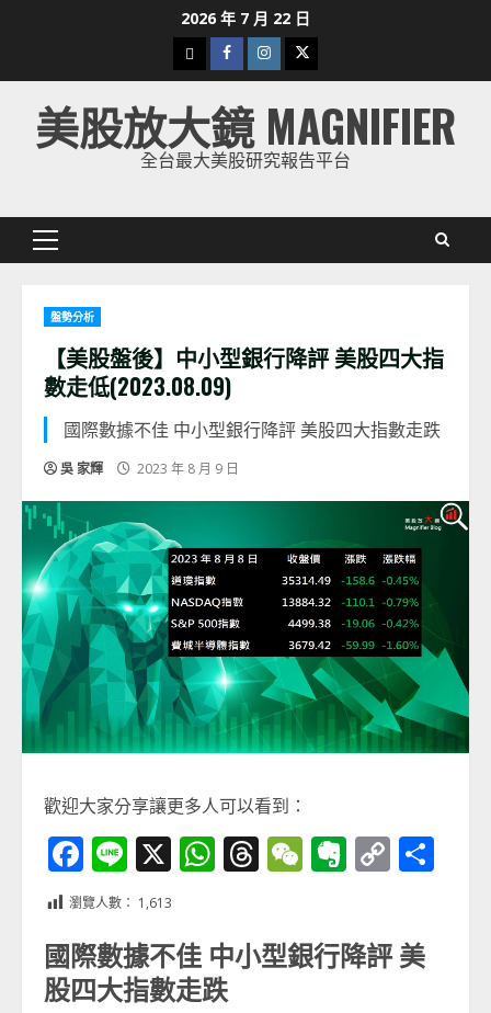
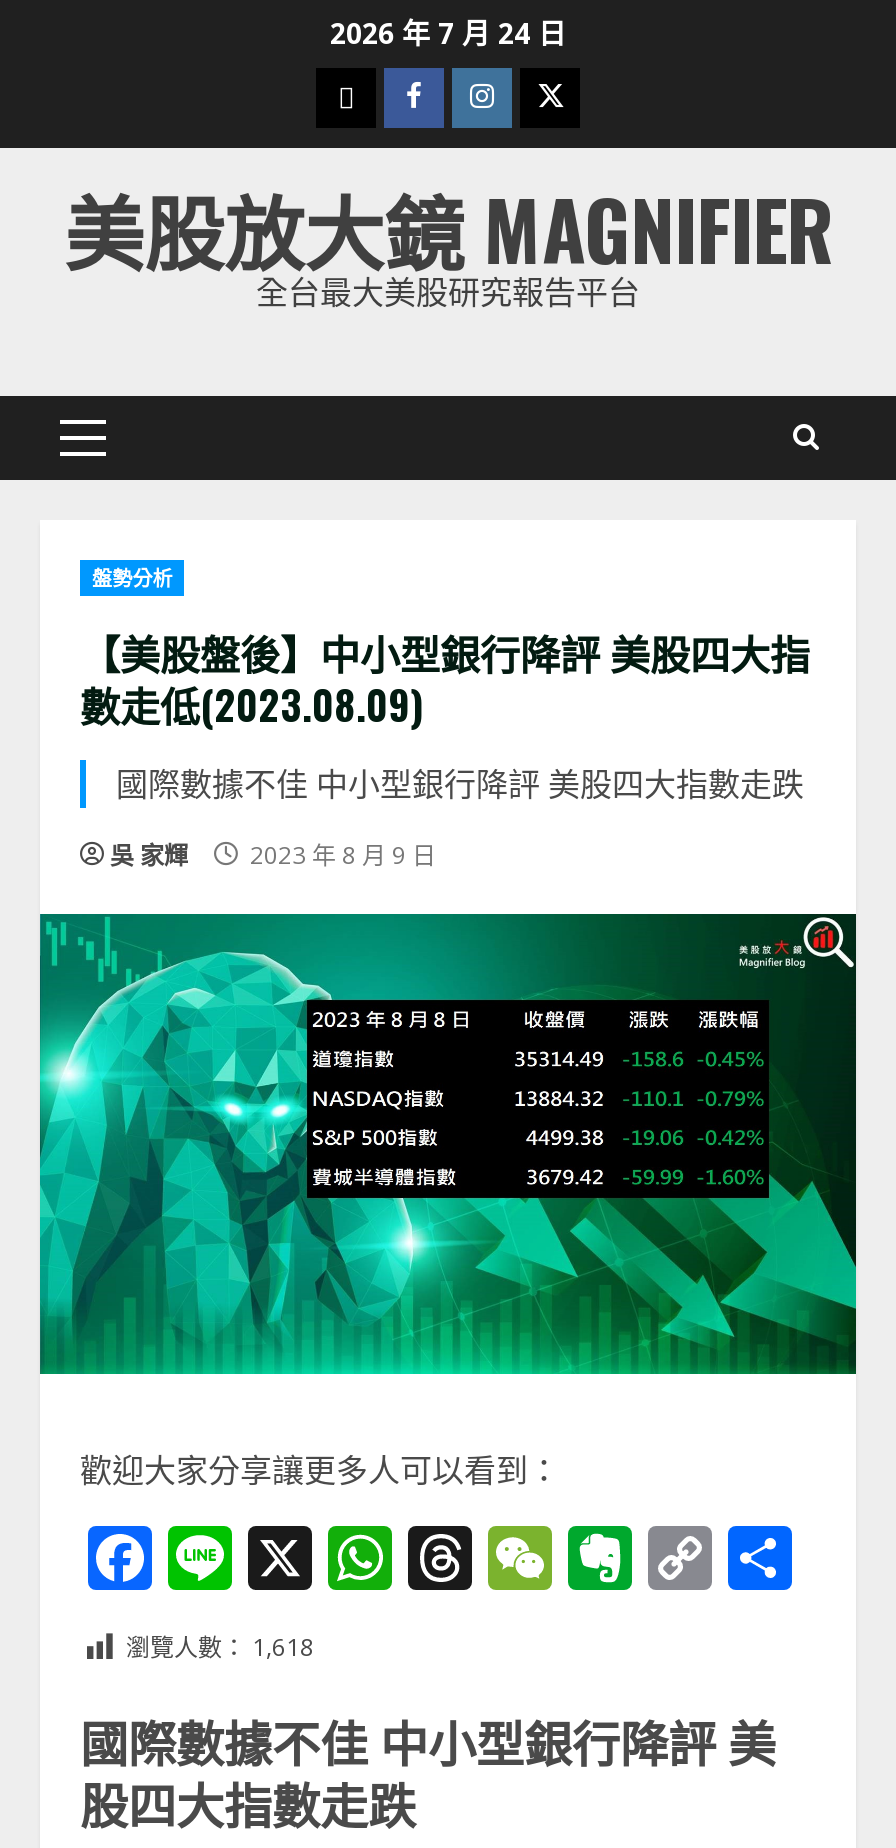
[181,8,310,29] 2026 年 7 月 22 日 -> [330,14,566,52] 2026 年 7 月 24 日
[69,894,172,912] 瀏覽人數： 1,613 -> [126,1630,314,1664] 瀏覽人數： 1,618

